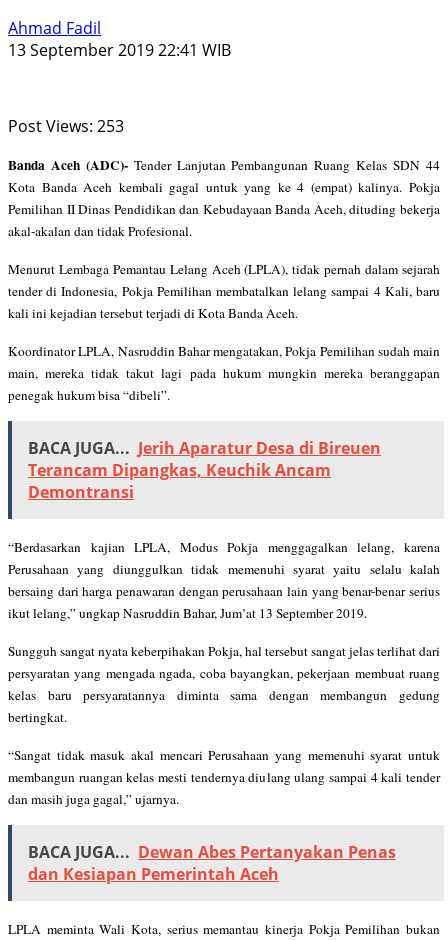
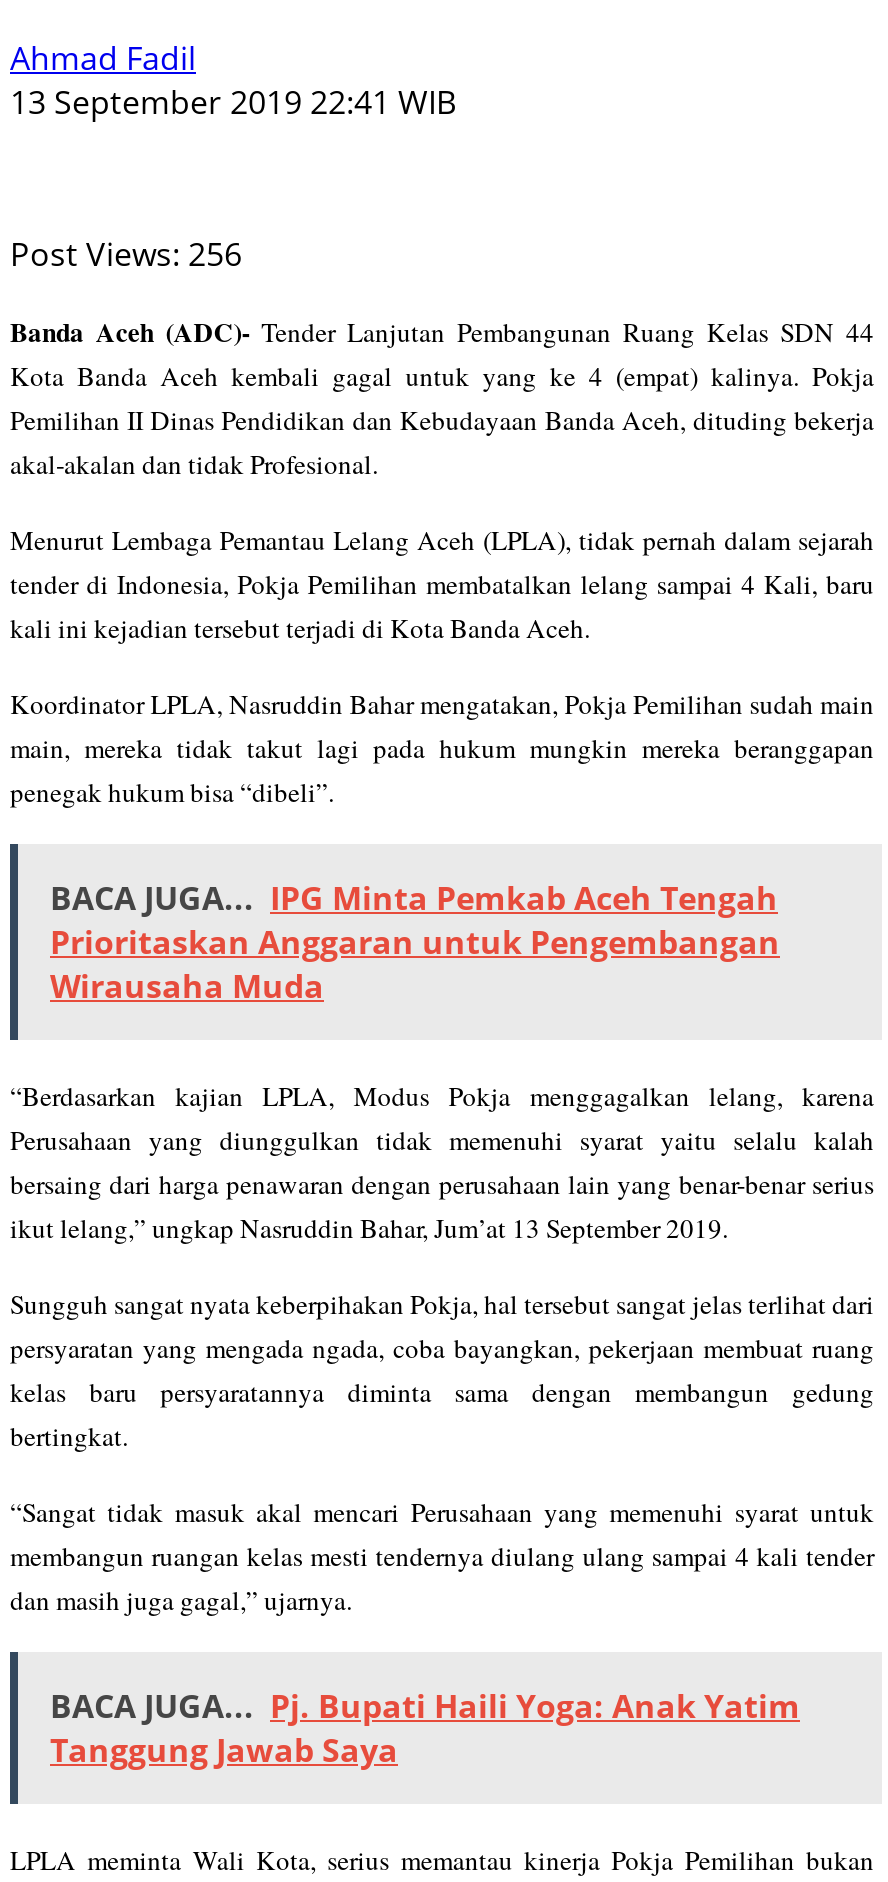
[8,115,124,137] Post Views: 253 -> [10,232,242,276] Post Views: 256
[28,437,381,503] BACA JUGA... Jerih Aparatur Desa di Bireuen | Terancam Dipangkas, Keuchik Ancam | Demontransi -> [50,876,780,1008] BACA JUGA... IPG Minta Pemkab Aceh Tengah | Prioritaskan Anggaran untuk Pengembangan | Wirausaha Muda
[28,841,396,885] BACA JUGA... Dewan Abes Pertanyakan Penas | dan Kesiapan Pemerintah Aceh -> [50,1684,800,1772] BACA JUGA... Pj. Bupati Haili Yoga: Anak Yatim | Tanggung Jawab Saya

